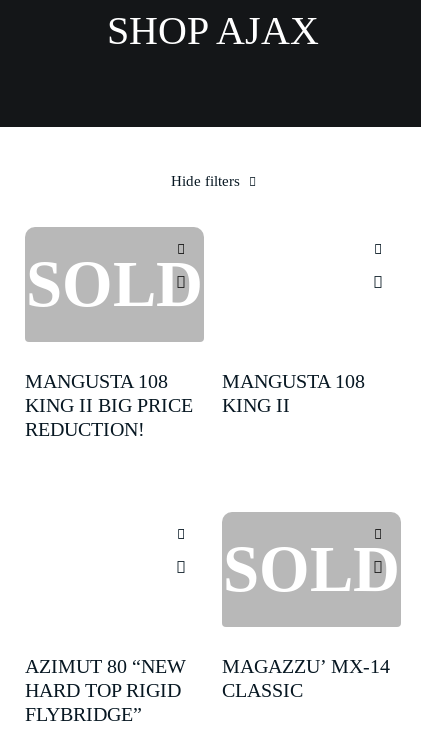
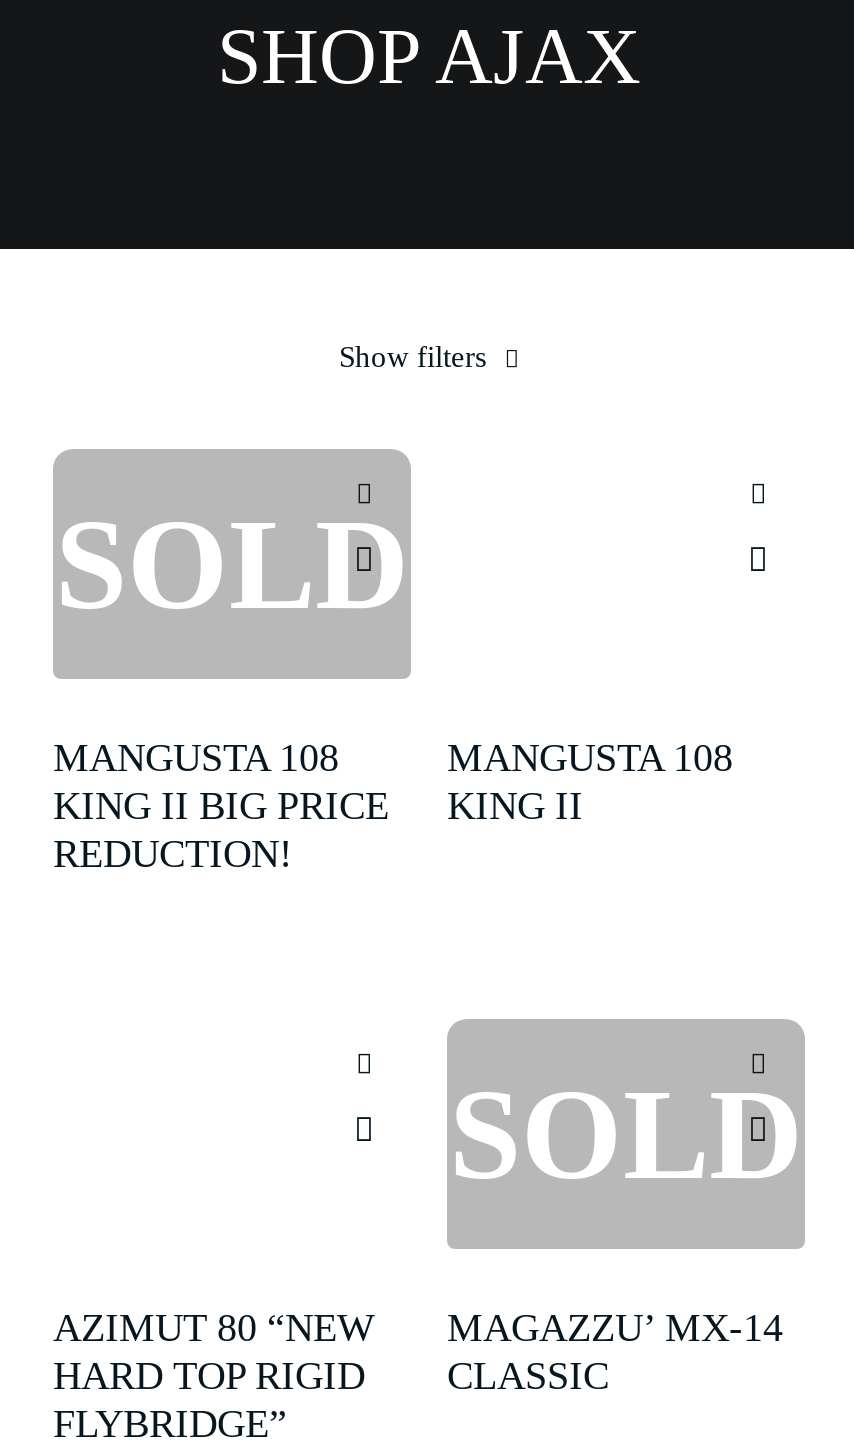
[170,173,239,189] Hide filters -> [339,341,487,373] Show filters

